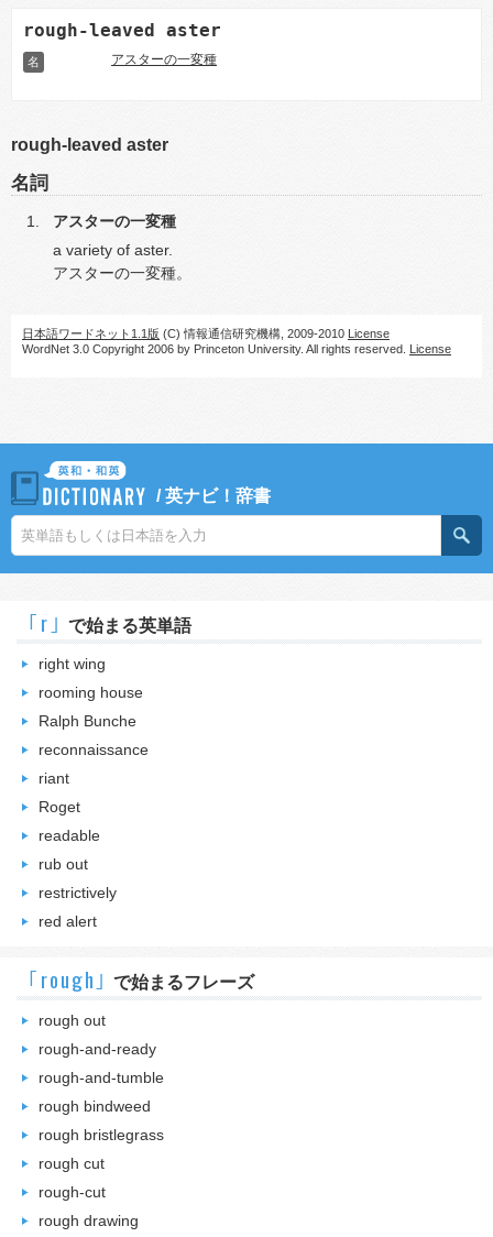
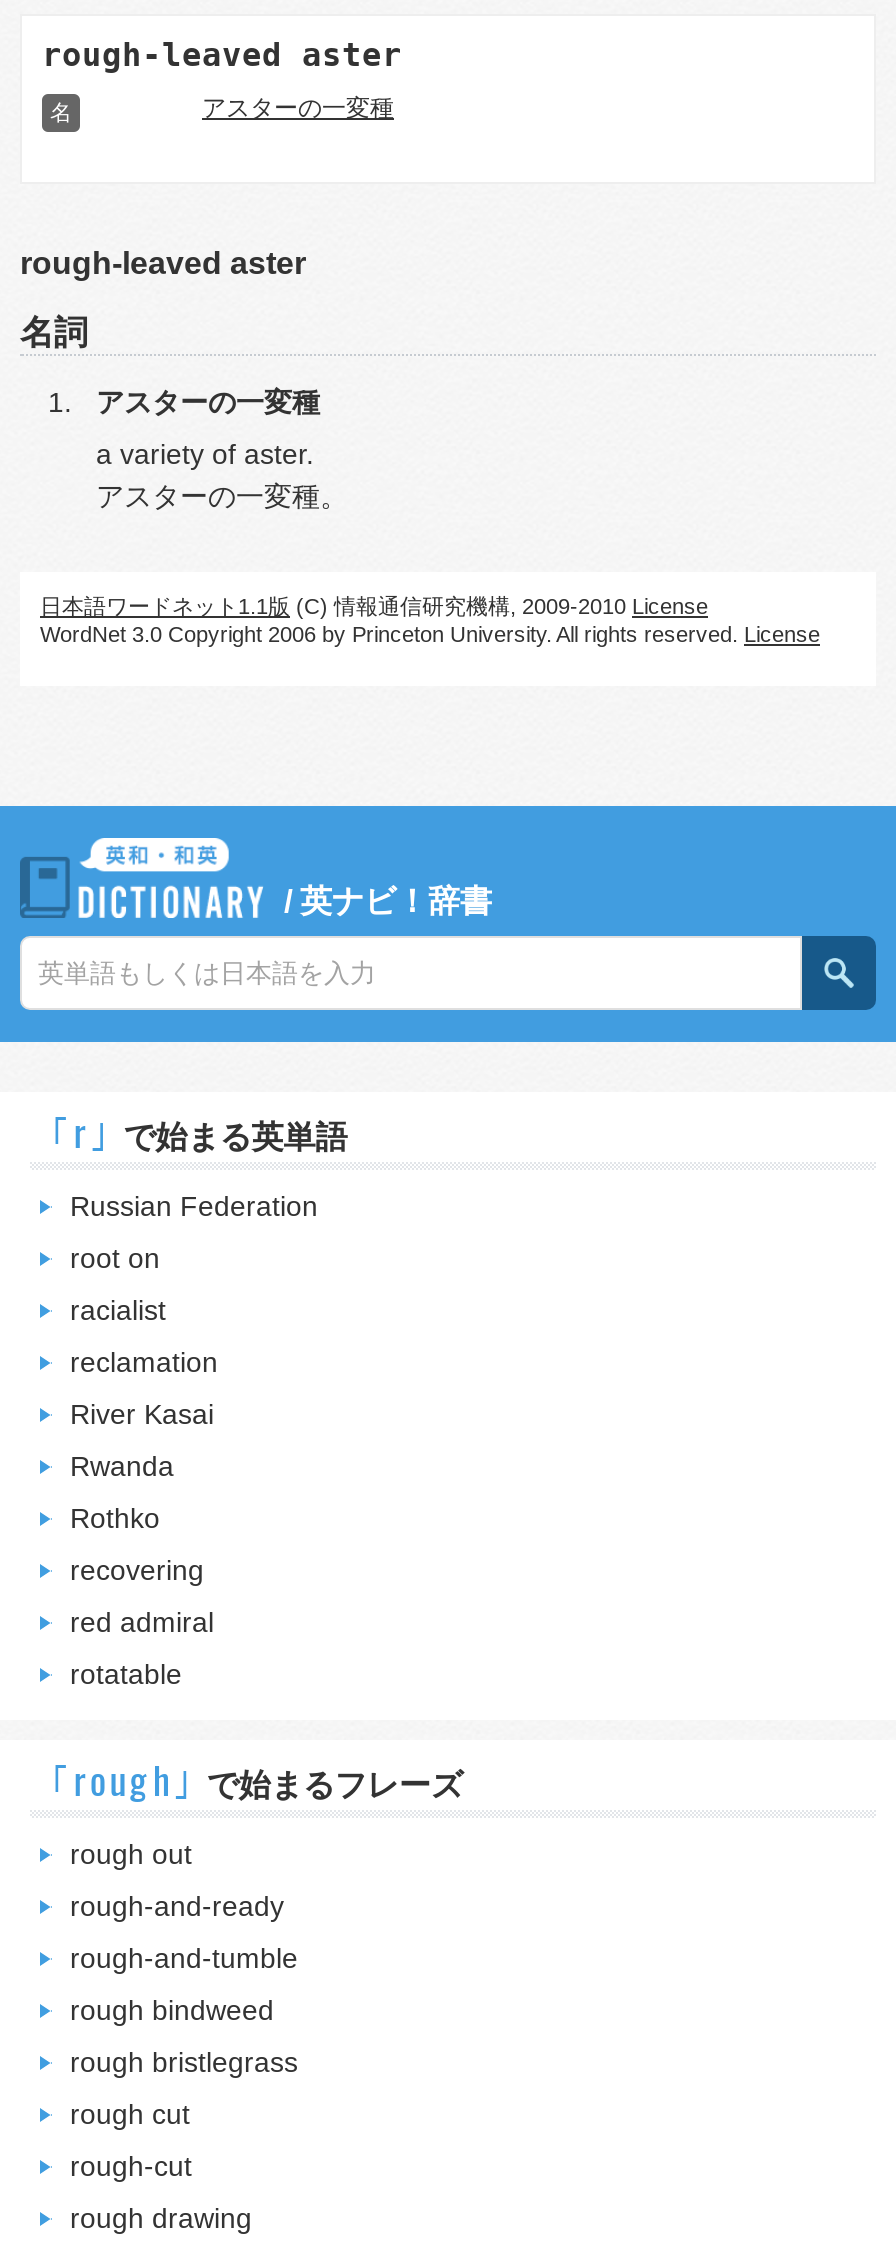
[39,655,106,672] right wing -> [70,1190,318,1222] Russian Federation
[39,683,143,701] rooming house -> [70,1242,160,1274] root on
[39,712,136,730] Ralph Bunche -> [70,1294,166,1326] racialist
[39,741,149,758] reconnaissance -> [70,1346,218,1378] reclamation
[39,769,69,787] riant -> [70,1398,214,1430] River Kasai
[39,798,80,815] Roget -> [70,1450,174,1482] Rwanda
[39,827,100,844] readable -> [70,1502,160,1534] Rothko
[39,855,88,873] rub out -> [70,1554,204,1586] recovering
[39,884,117,901] restrictively -> [70,1606,214,1638] red admiral
[39,912,97,930] red alert -> [70,1658,182,1690] rotatable

